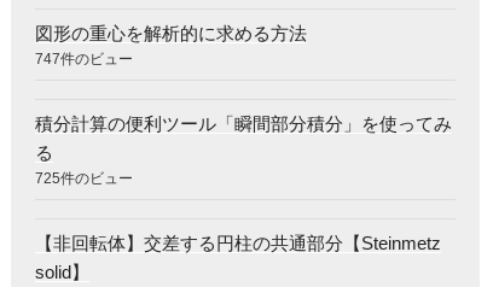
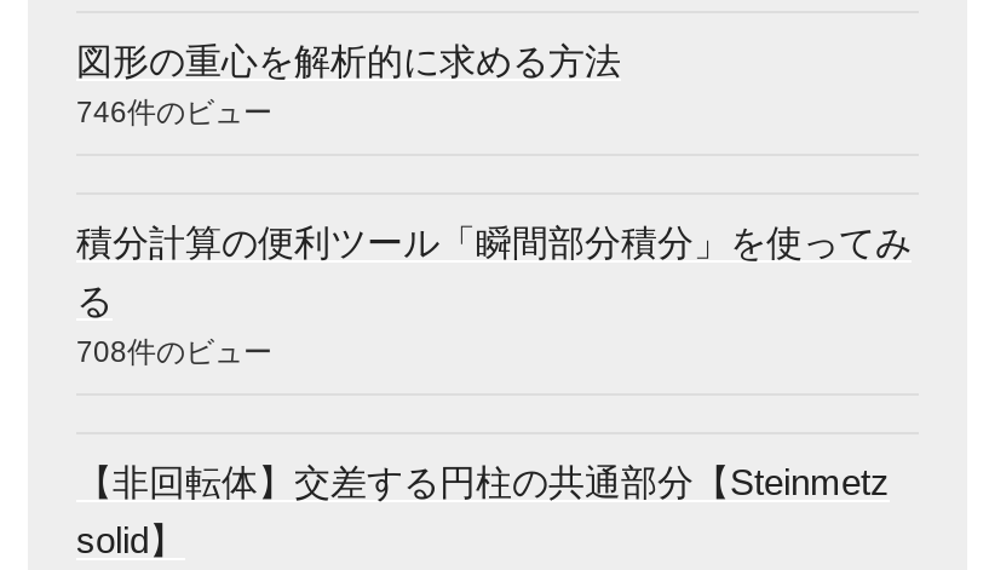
[35,50,133,67] 747件のビュー -> [76,94,272,128] 746件のビュー
[35,169,133,186] 725件のビュー -> [76,334,272,368] 708件のビュー

